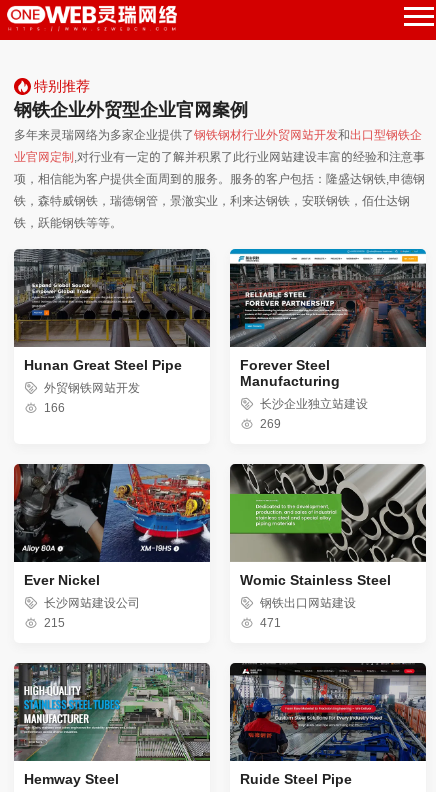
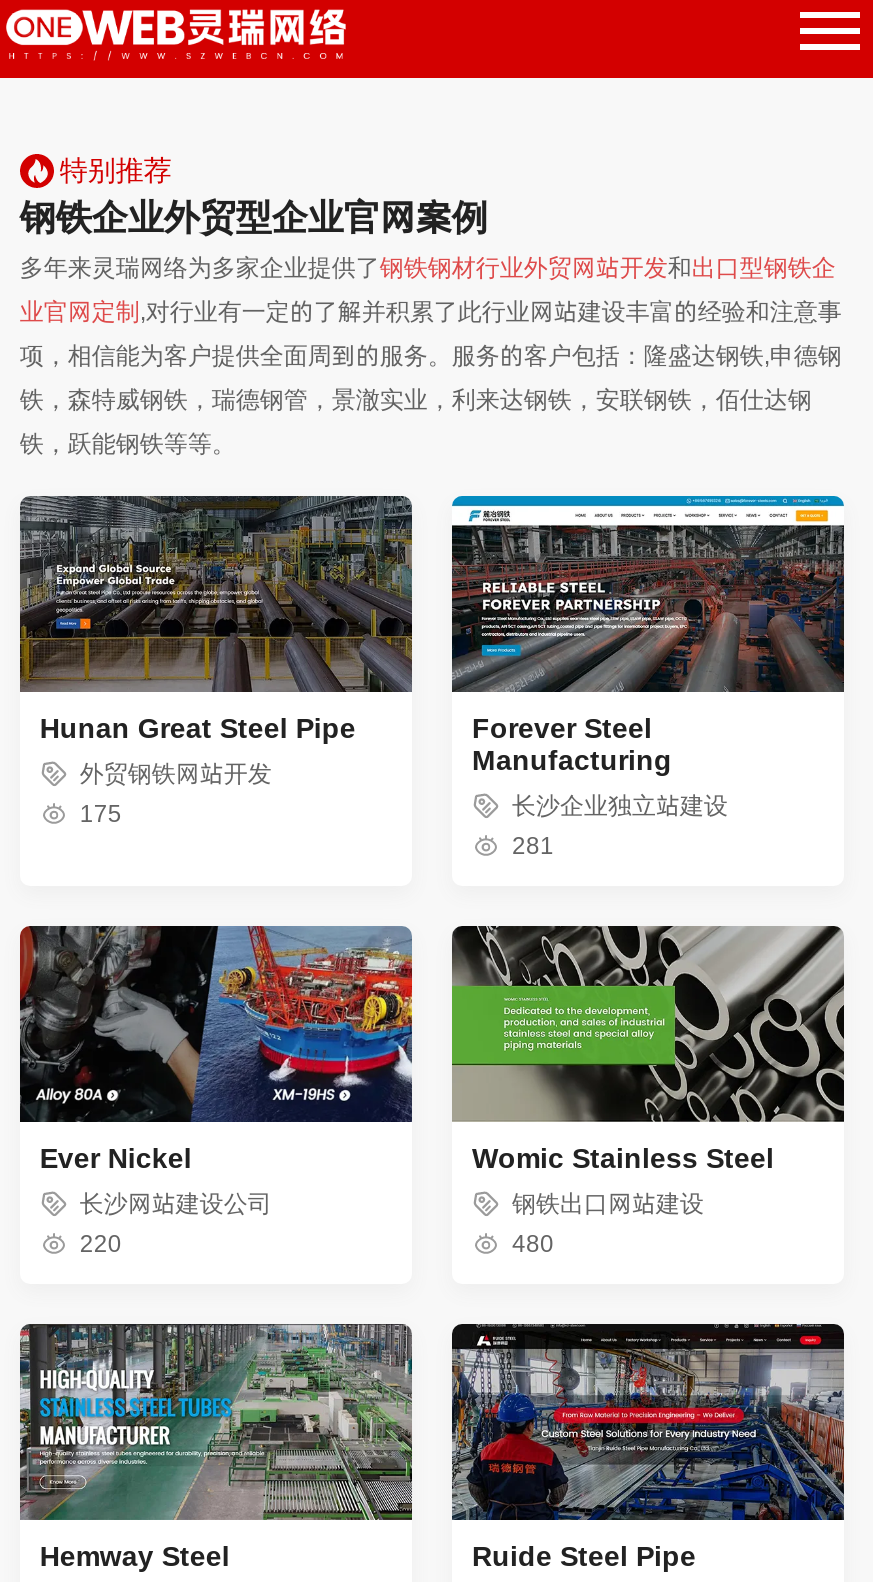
[44,399,65,416] 166 -> [80,796,122,830] 175
[260,415,281,432] 269 -> [512,828,554,862] 281
[44,614,65,631] 215 -> [80,1226,122,1260] 220
[260,614,281,631] 471 -> [512,1226,554,1260] 480

